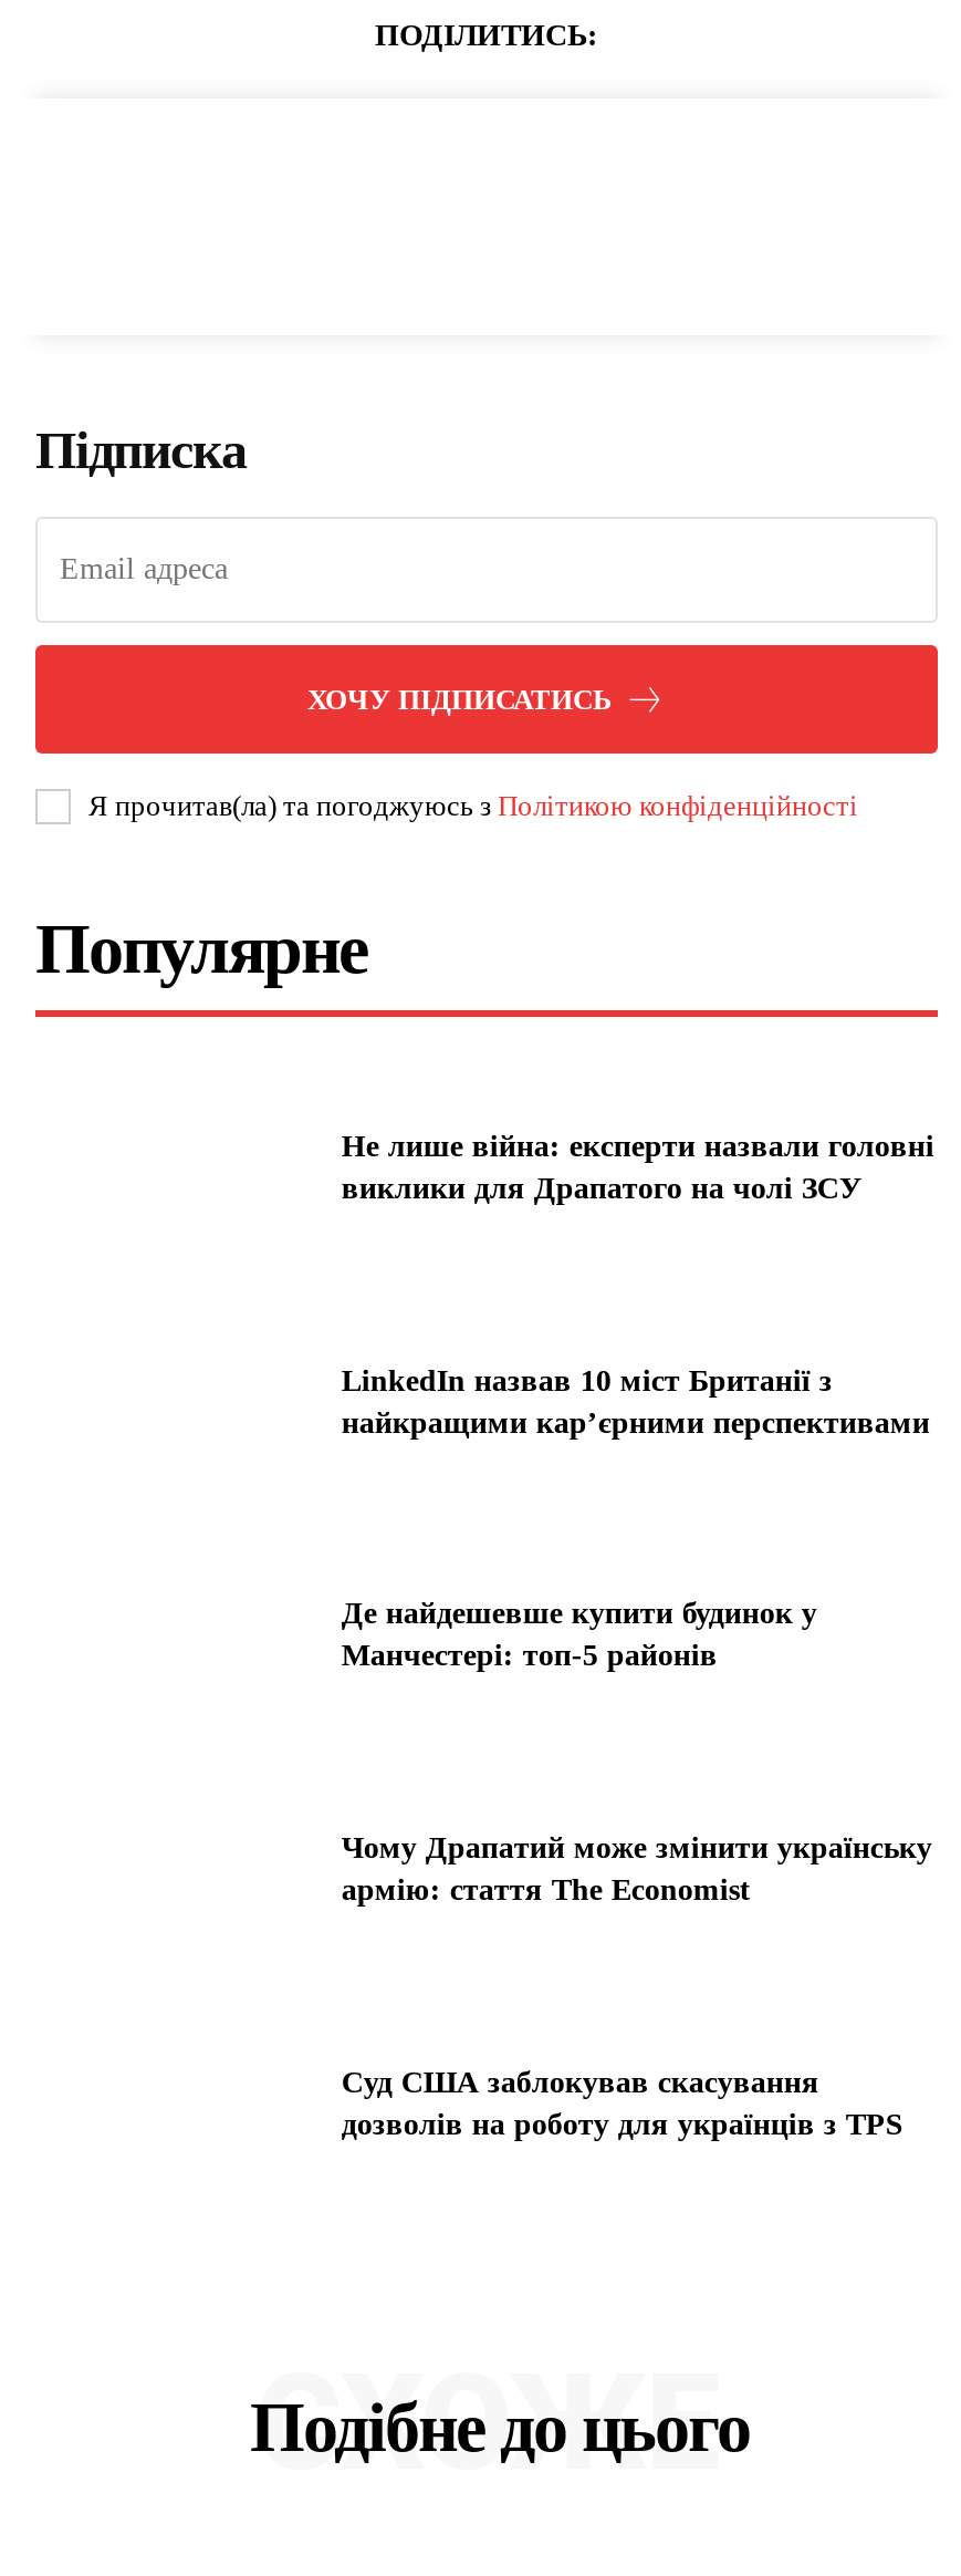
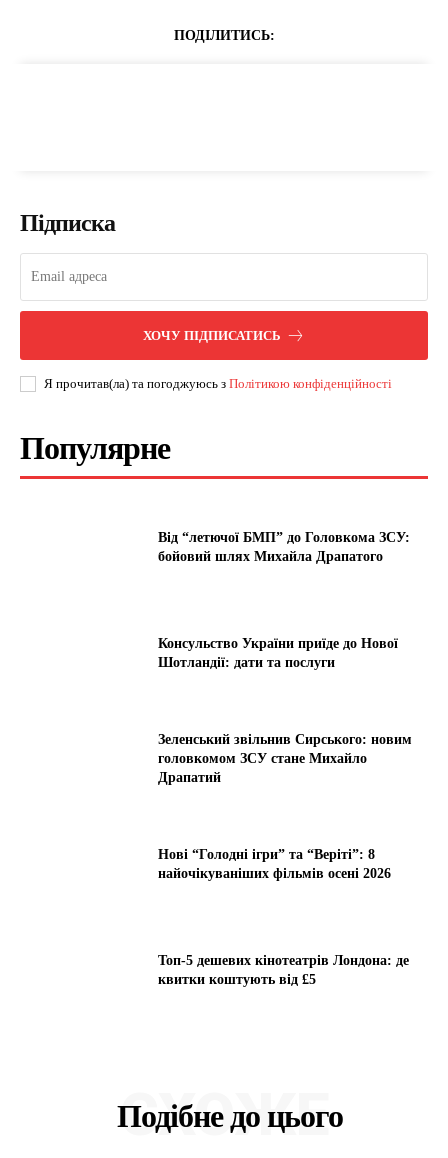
[341,1130,934,1205] Не лише війна: експерти назвали головні | виклики для Драпатого на чолі ЗСУ -> [158,530,410,564] Від “летючої БМП” до Головкома ЗСУ: | бойовий шлях Михайла Драпатого
[341,1364,930,1439] LinkedIn назвав 10 міст Британії з | найкращими кар’єрними перспективами -> [158,636,398,670] Консульство України приїде до Нової | Шотландії: дати та послуги
[341,1598,817,1673] Де найдешевше купити будинок у | Манчестері: топ-5 районів -> [158,732,412,785] Зеленський звільнив Сирського: новим | головкомом ЗСУ стане Михайло | Драпатий
[341,1832,932,1907] Чому Драпатий може змінити українську | армію: стаття The Economist -> [158,847,391,881] Нові “Голодні ігри” та “Веріті”: 8 | найочікуваніших фільмів осені 2026
[341,2065,903,2141] Суд США заблокував скасування | дозволів на роботу для українців з TPS -> [158,953,409,987] Топ-5 дешевих кінотеатрів Лондона: де | квитки коштують від £5

